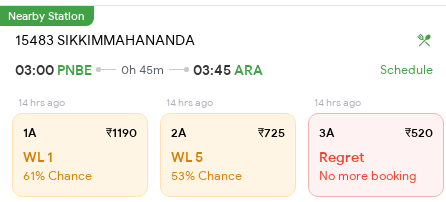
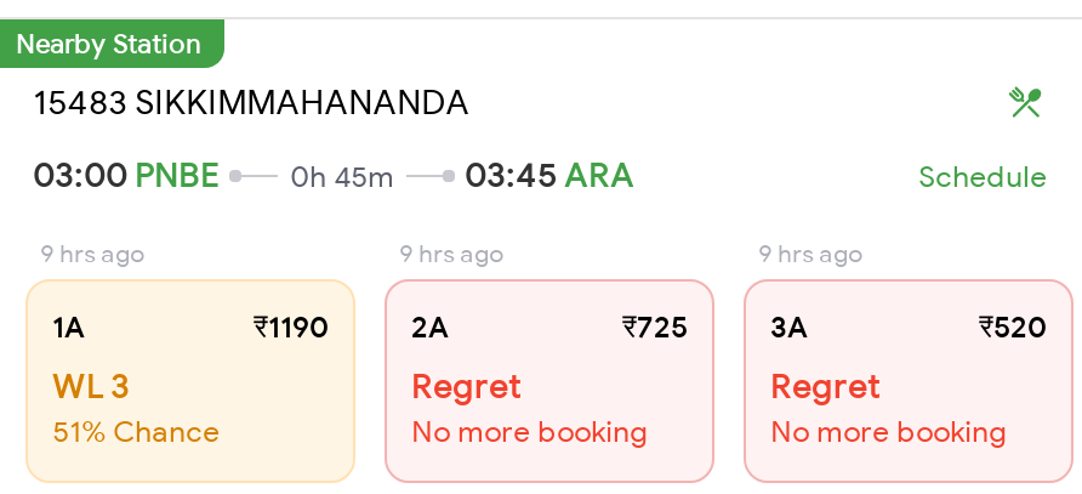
[18,96,65,109] 14 hrs ago -> [40,239,144,270] 9 hrs ago
[166,96,213,109] 14 hrs ago -> [399,239,503,270] 9 hrs ago
[314,96,361,109] 14 hrs ago -> [758,239,862,270] 9 hrs ago
[23,148,53,166] WL 1 -> [52,365,130,409] WL 3
[171,148,242,183] WL 5 | 53% Chance -> [411,365,647,450] Regret | No more booking
[23,168,92,183] 61% Chance -> [52,414,220,450] 51% Chance

